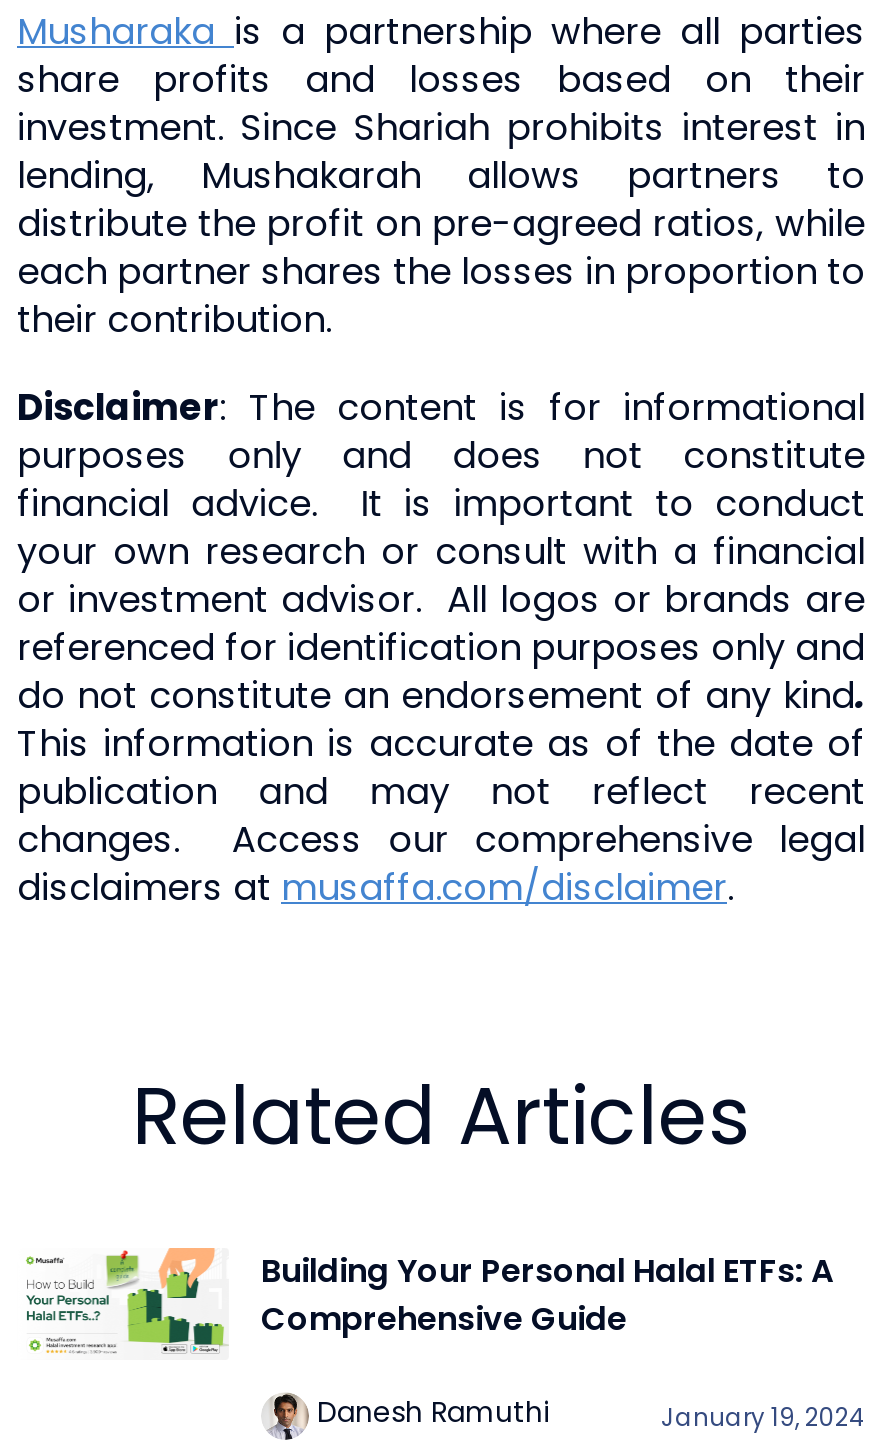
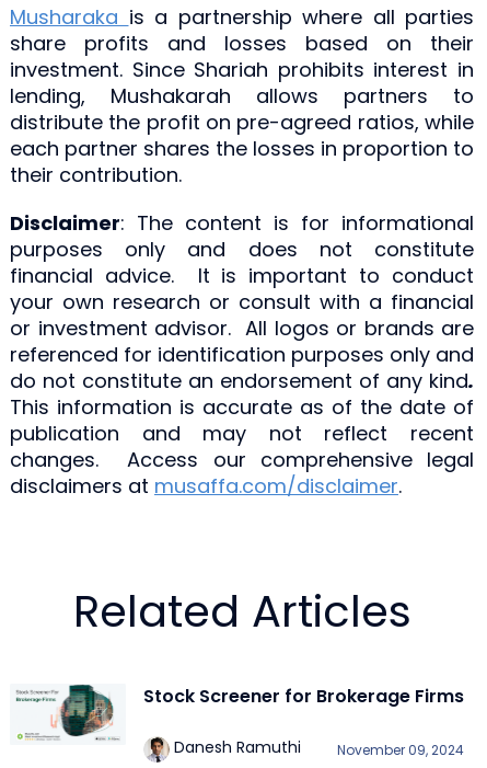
[25,1246,833,1354] [image] | Building Your Personal Halal ETFs: A | Comprehensive Guide -> [15,684,464,740] [image] | Stock Screener for Brokerage Firms
[661,1399,865,1433] January 19, 2024 -> [337,740,464,759] November 09, 2024

